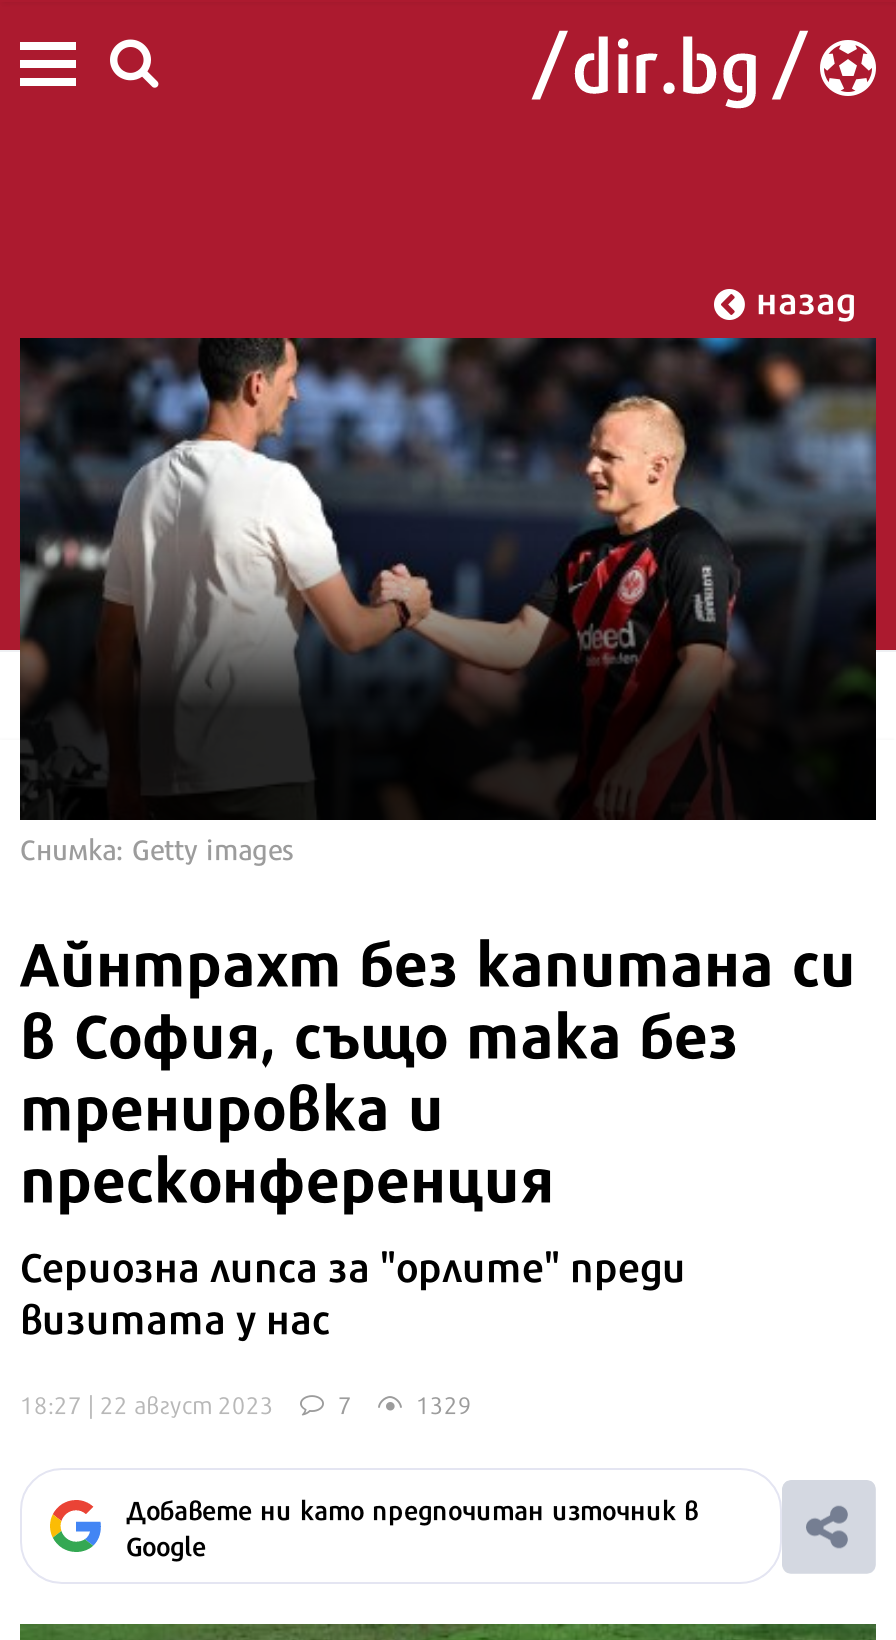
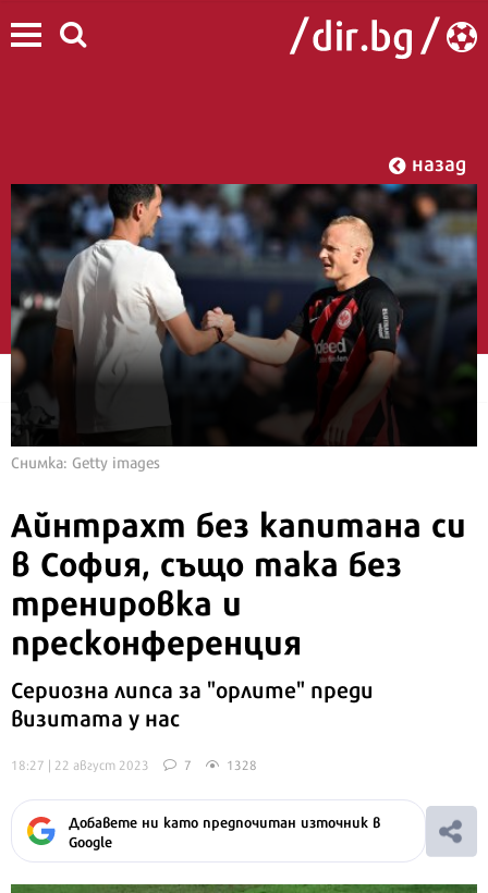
[416,1386,472,1422] 1329 -> [227,755,257,774] 1328

